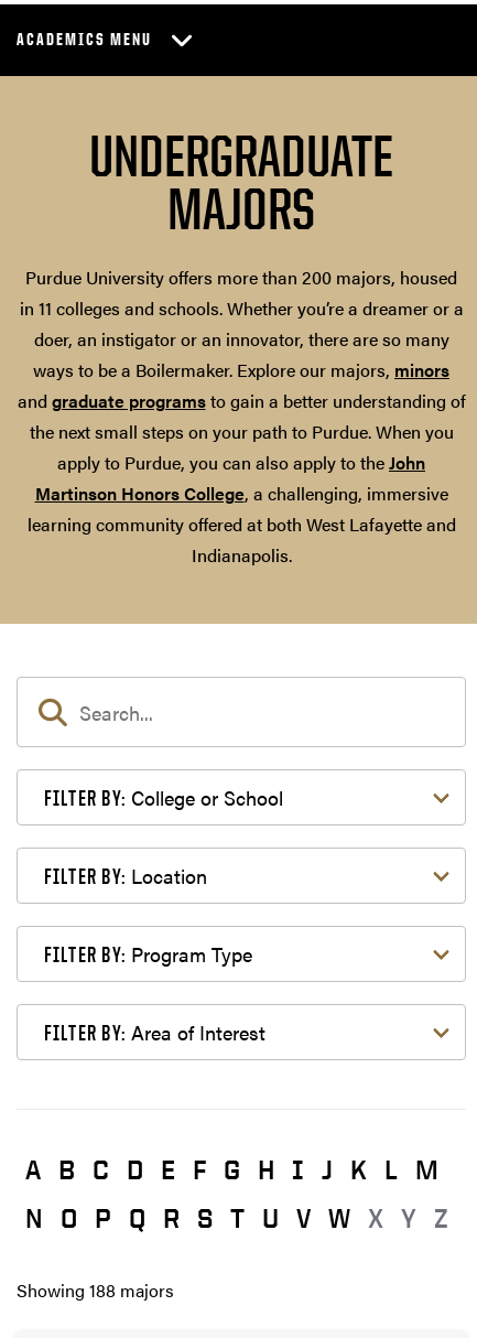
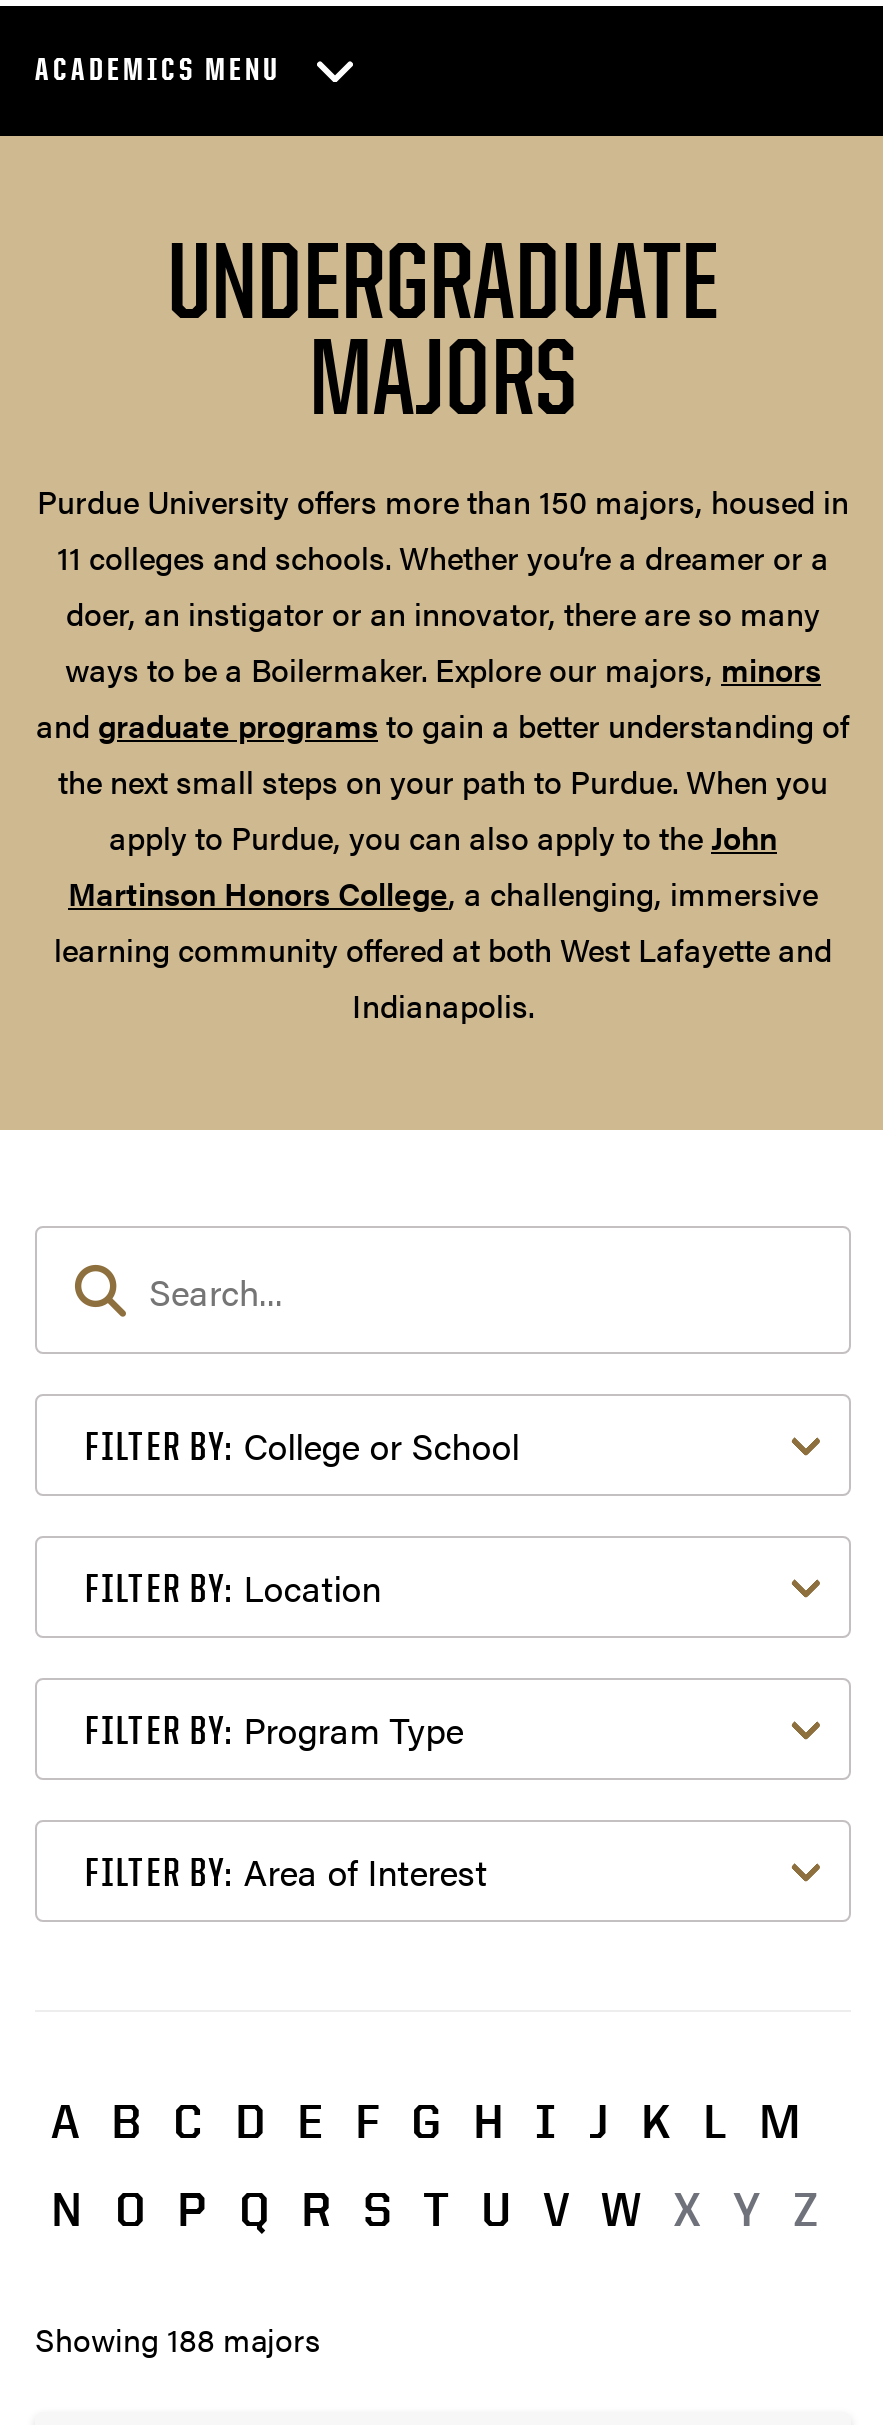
[19,265,463,321] Purdue University offers more than 200 majors, housed | in 11 colleges and schools. Whether you’re a dreamer or a -> [37,478,849,580] Purdue University offers more than 150 majors, housed in | 11 colleges and schools. Whether you’re a dreamer or a

